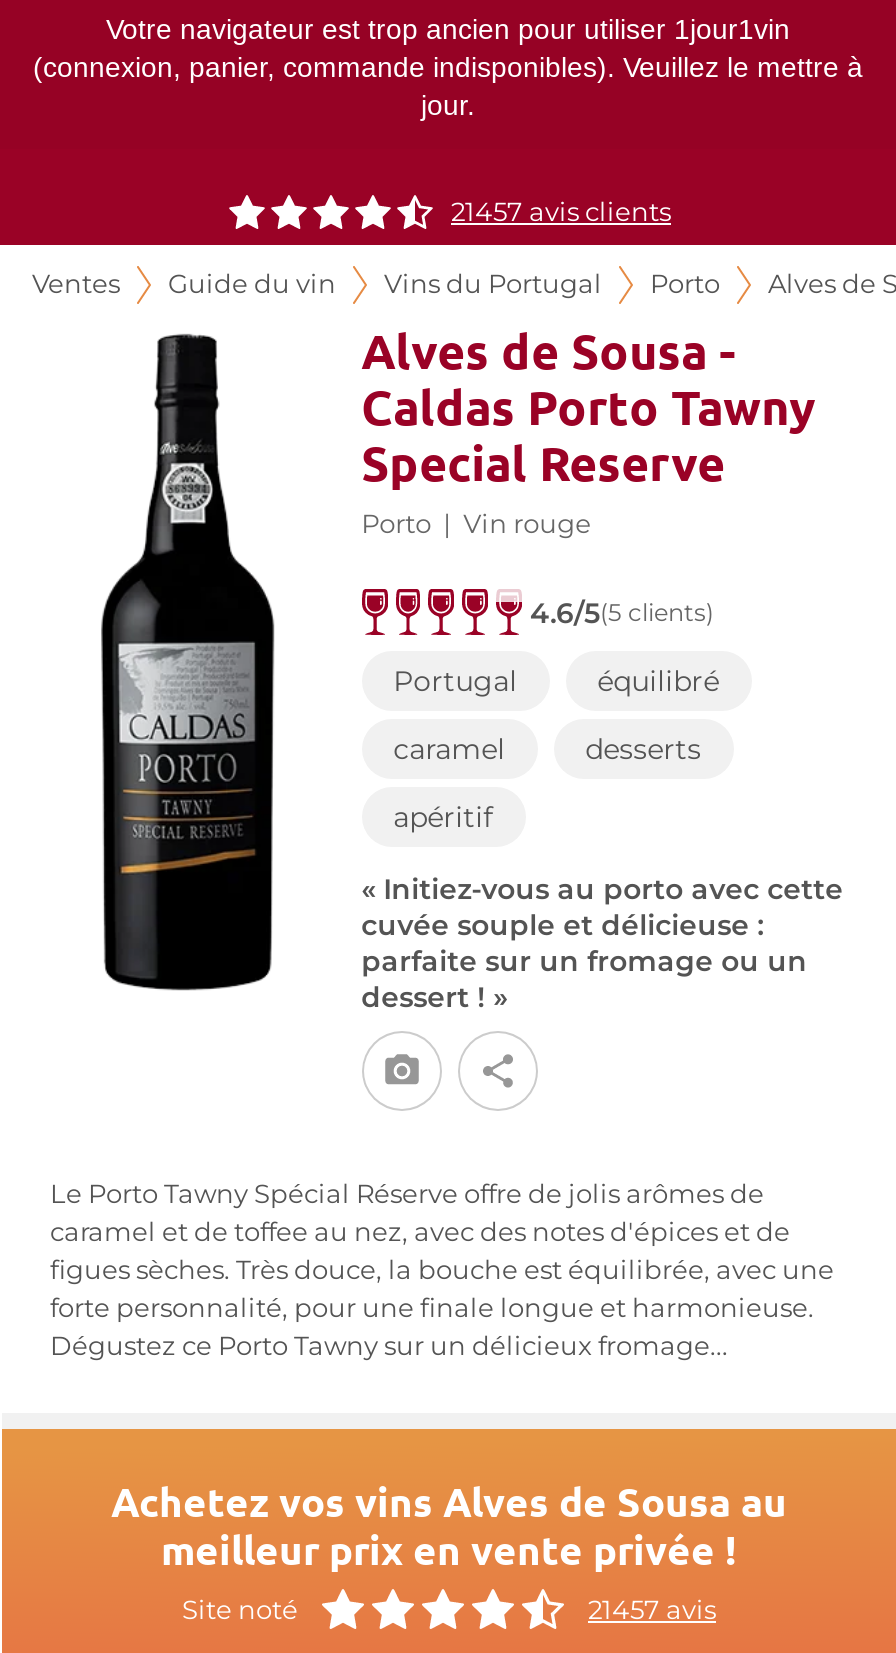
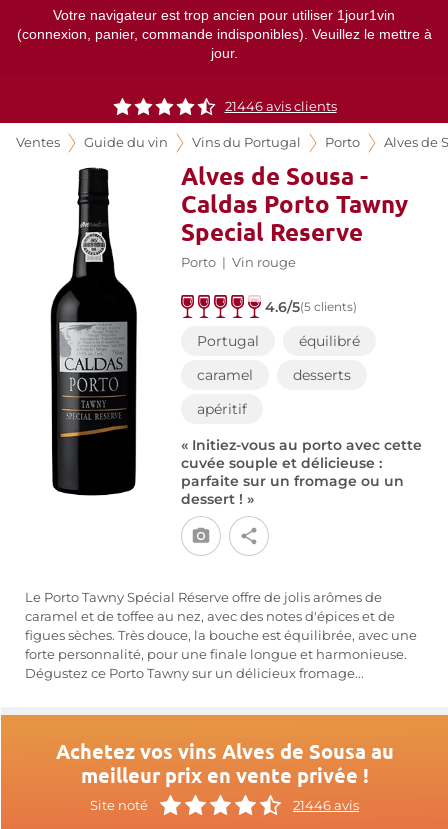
[451,197,671,227] 21457 avis clients -> [224,99,336,114] 21446 avis clients
[588,1594,716,1624] 21457 avis -> [293,797,359,812] 21446 avis

